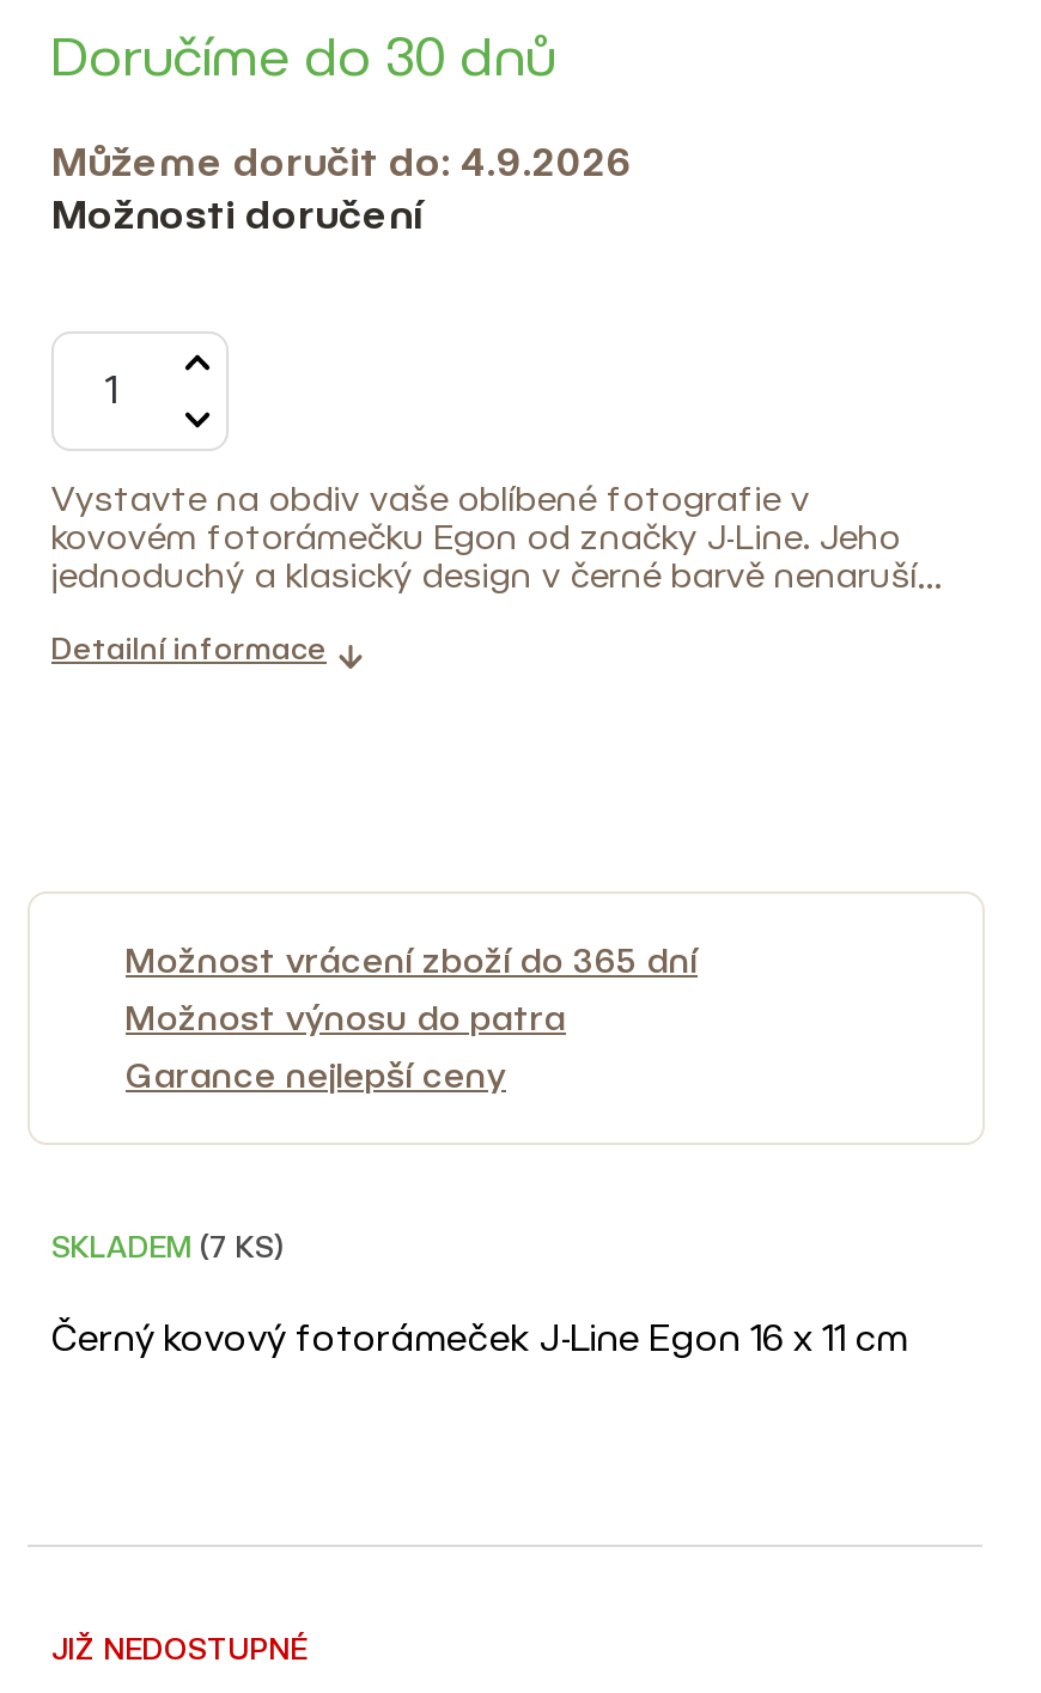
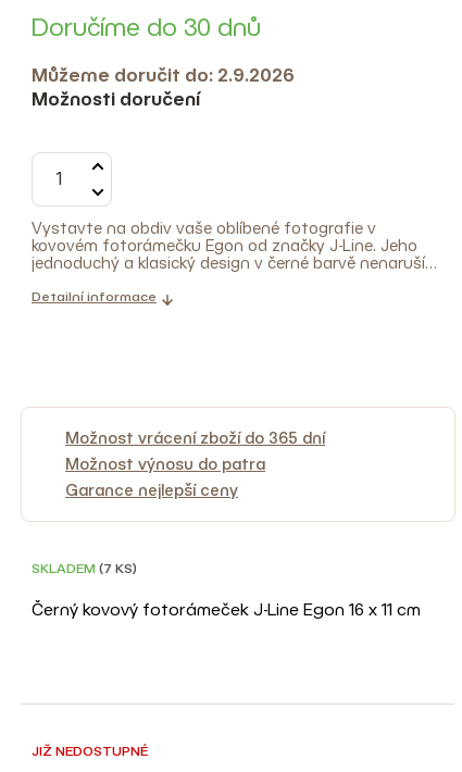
[51,139,633,186] Můžeme doručit do: 4.9.2026 -> [32,65,295,86] Můžeme doručit do: 2.9.2026

